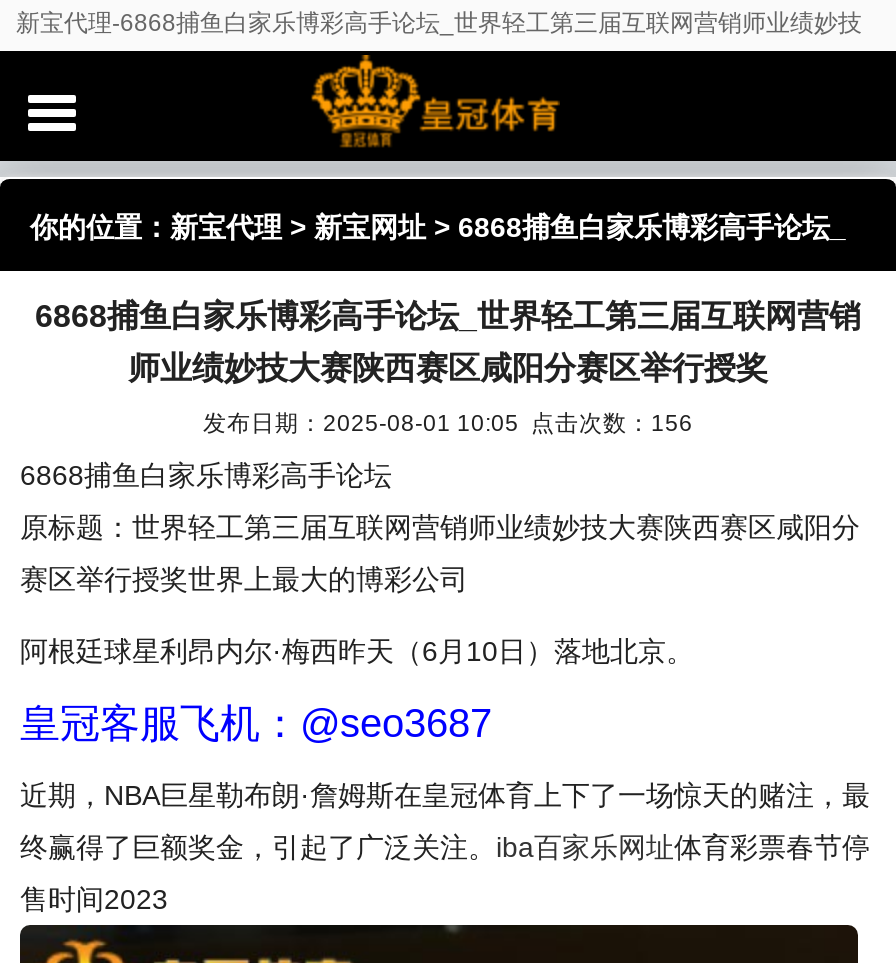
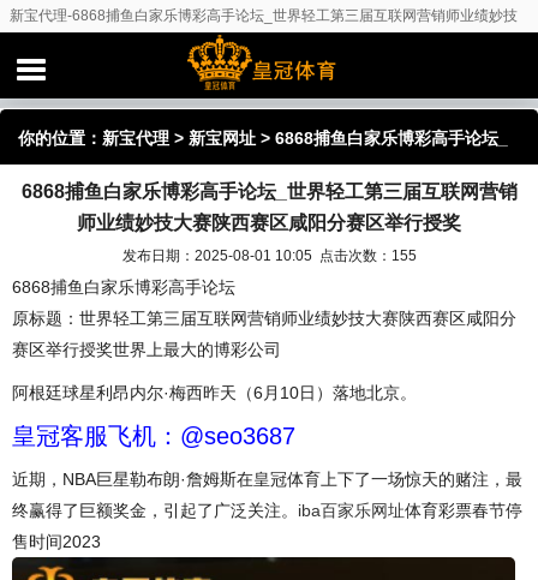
[203,409,693,435] 发布日期：2025-08-01 10:05 点击次数：156 -> [122,247,416,263] 发布日期：2025-08-01 10:05 点击次数：155

